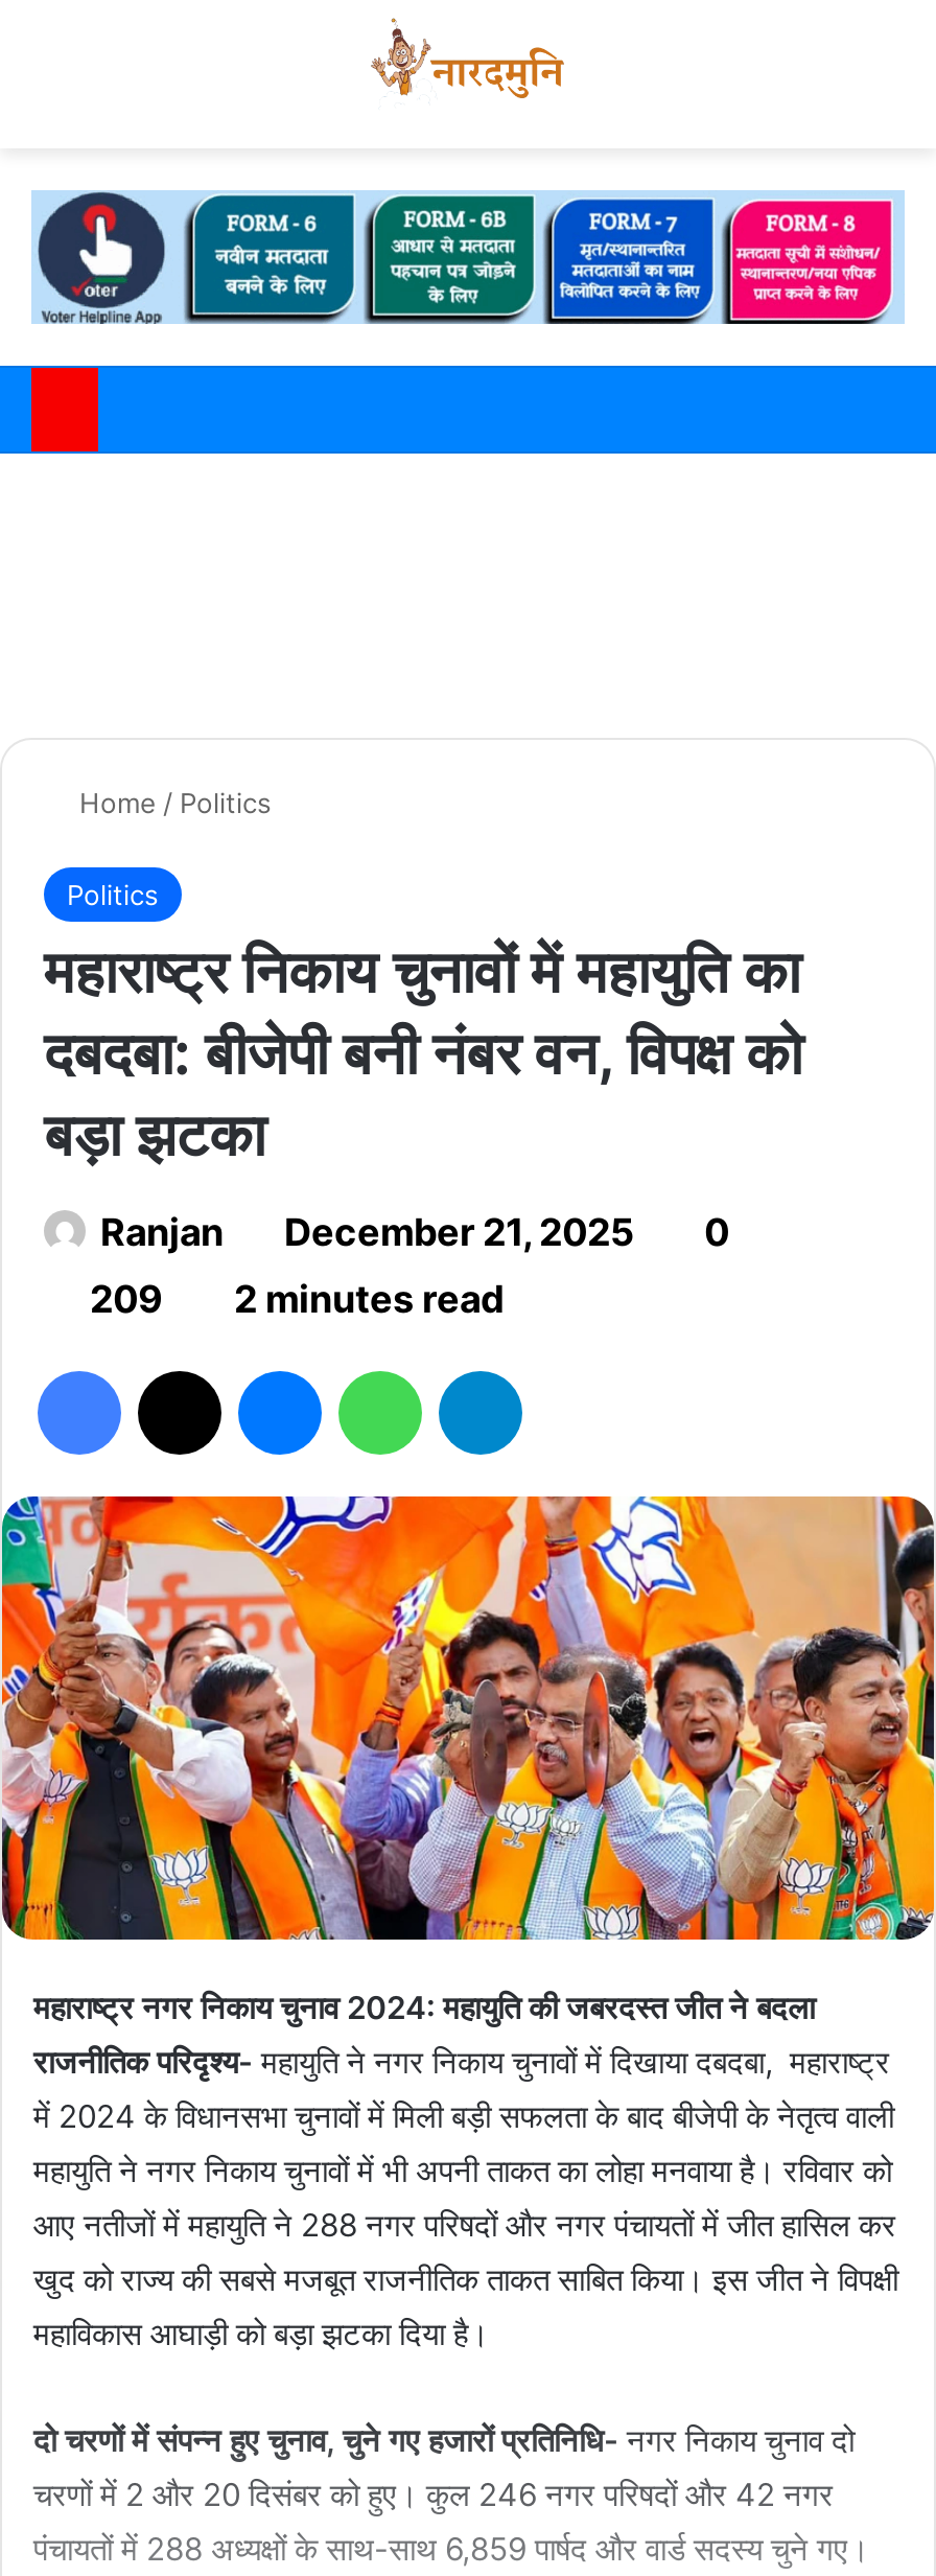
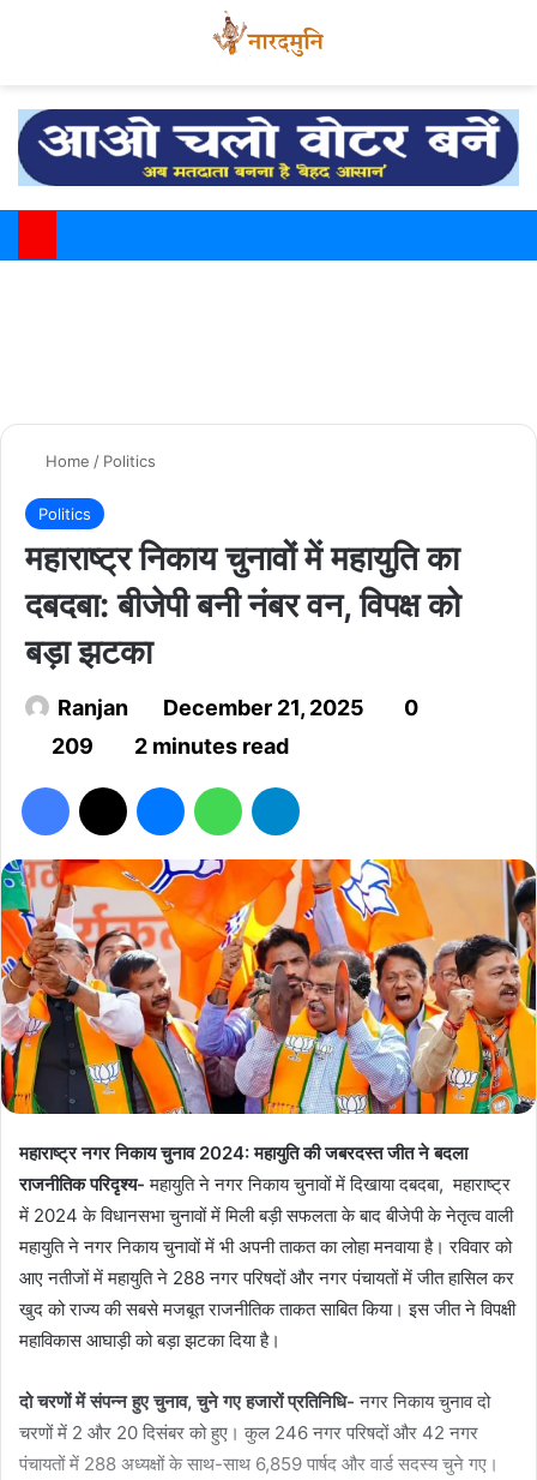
[31,190,903,326] [image] -> [17,108,519,187] [image]

